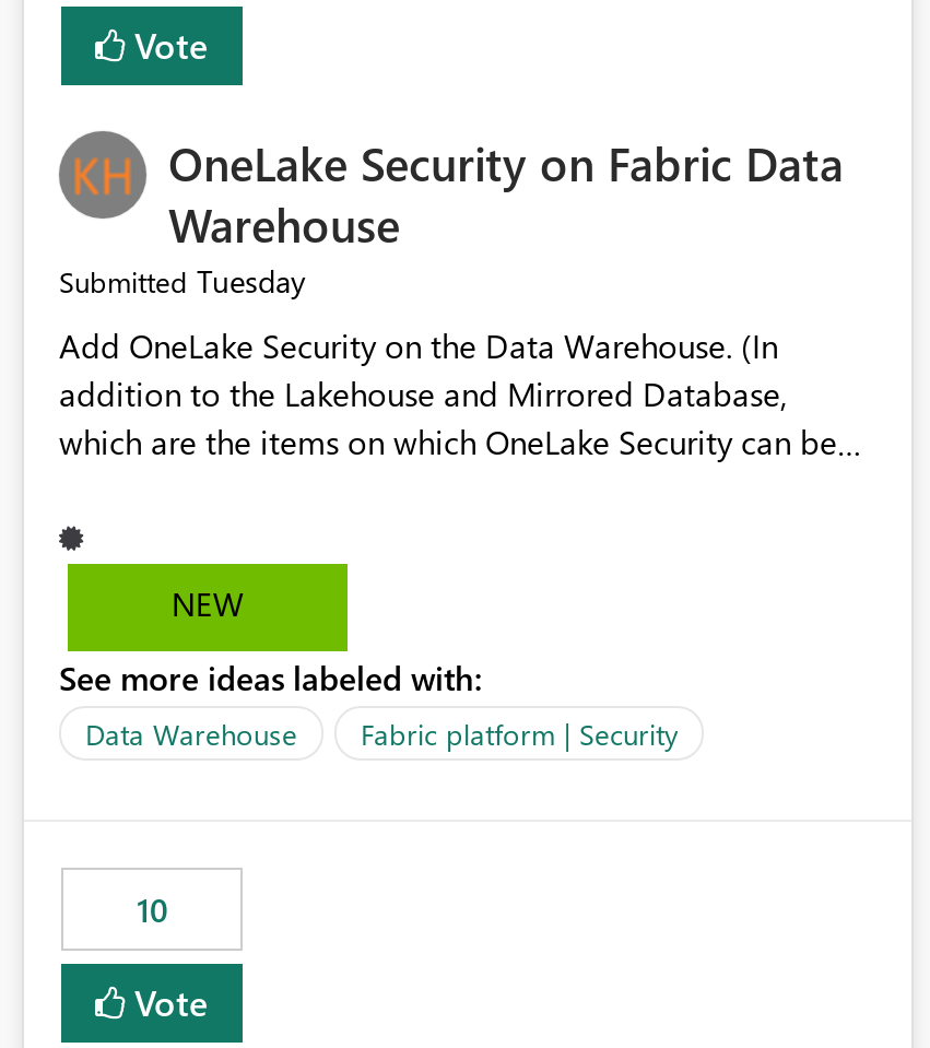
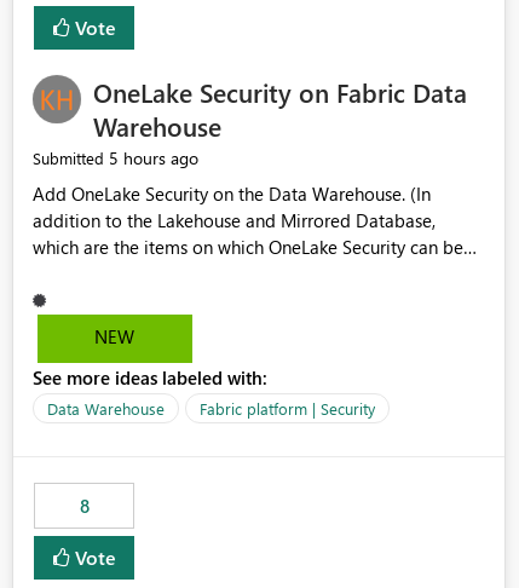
[59,261,306,302] Submitted Tuesday -> [33,147,198,170] Submitted 5 hours ago
[137,888,167,932] 10 -> [79,494,89,518] 8

